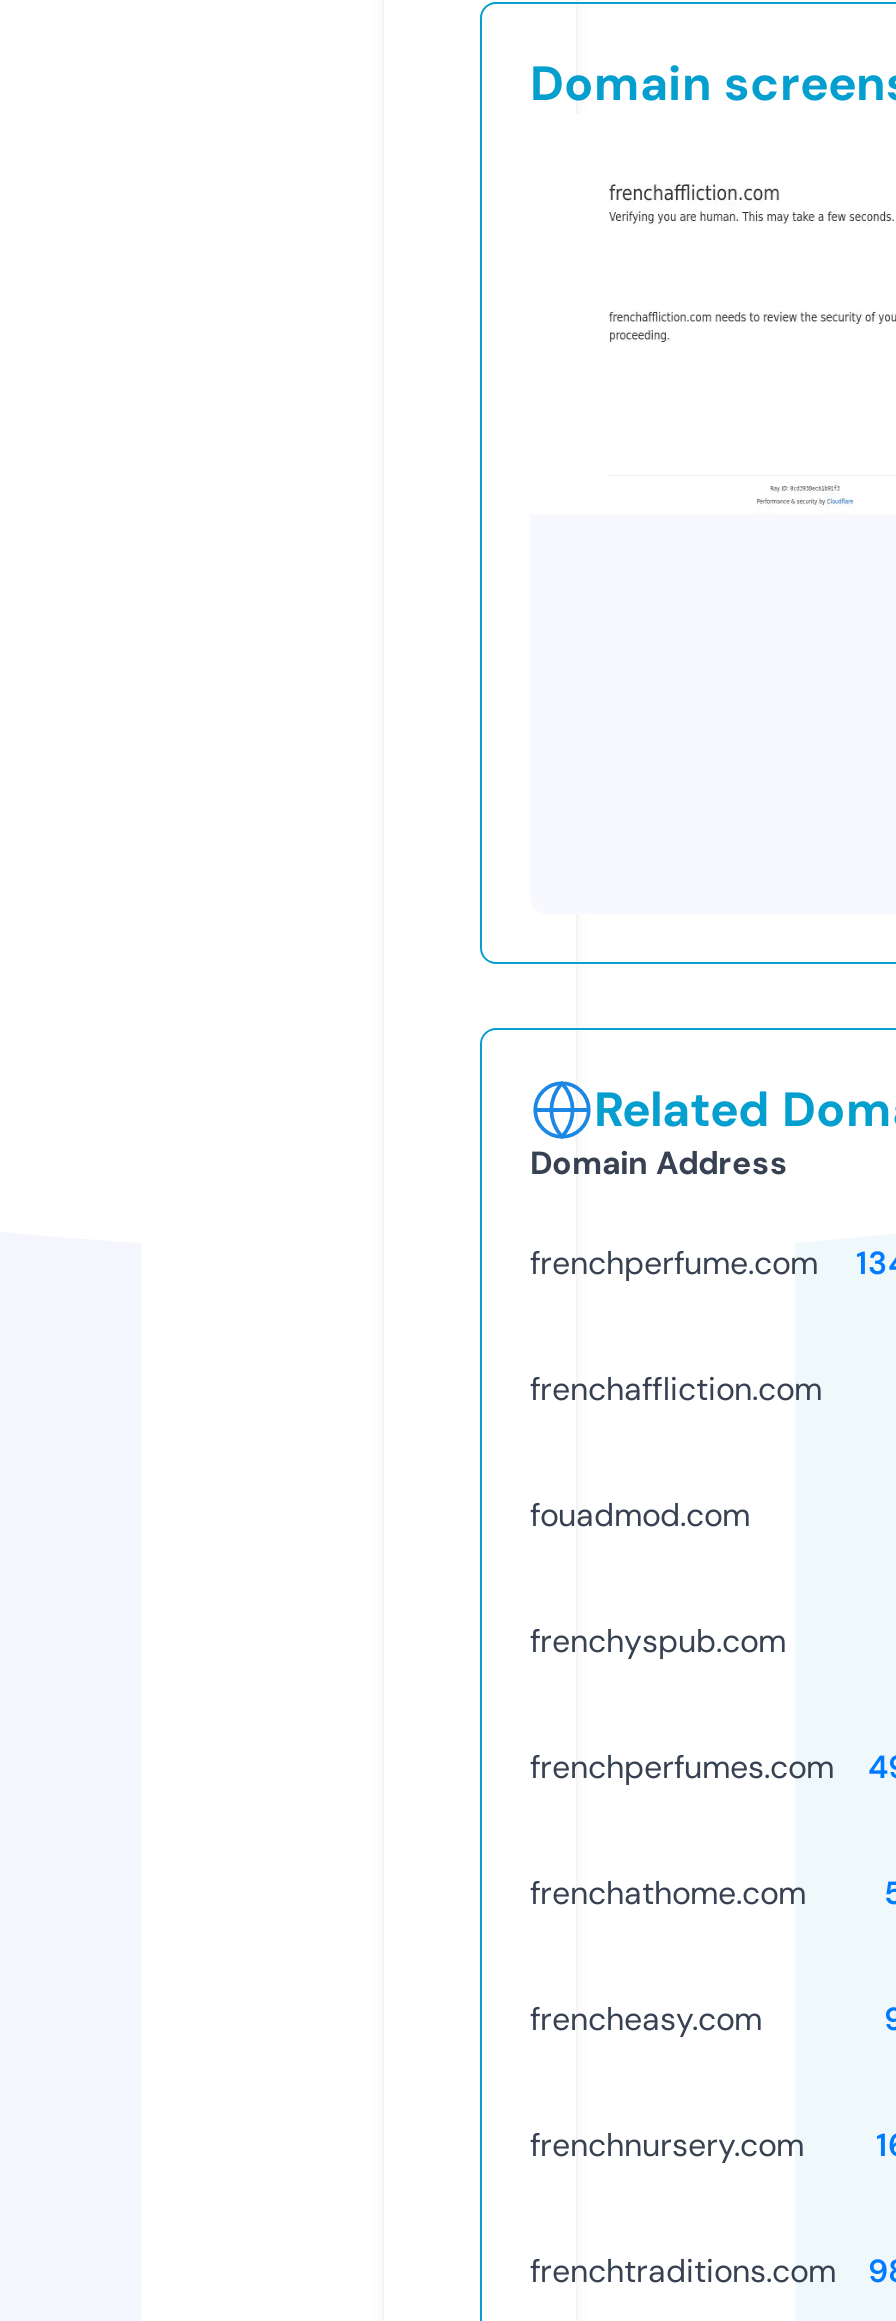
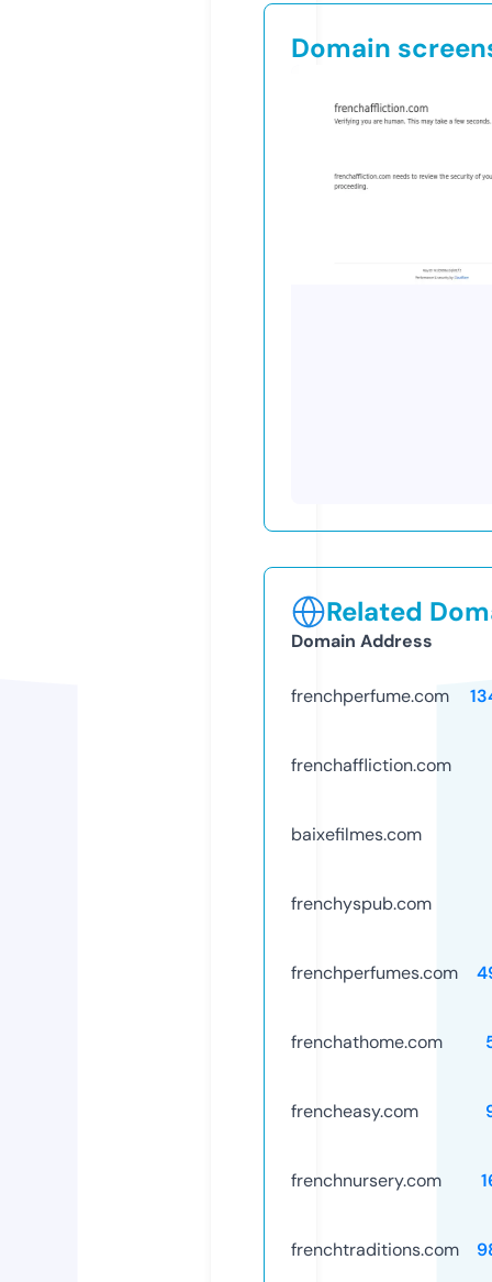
[530,1494,750,1536] fouadmod.com -> [291,823,422,846] baixefilmes.com

